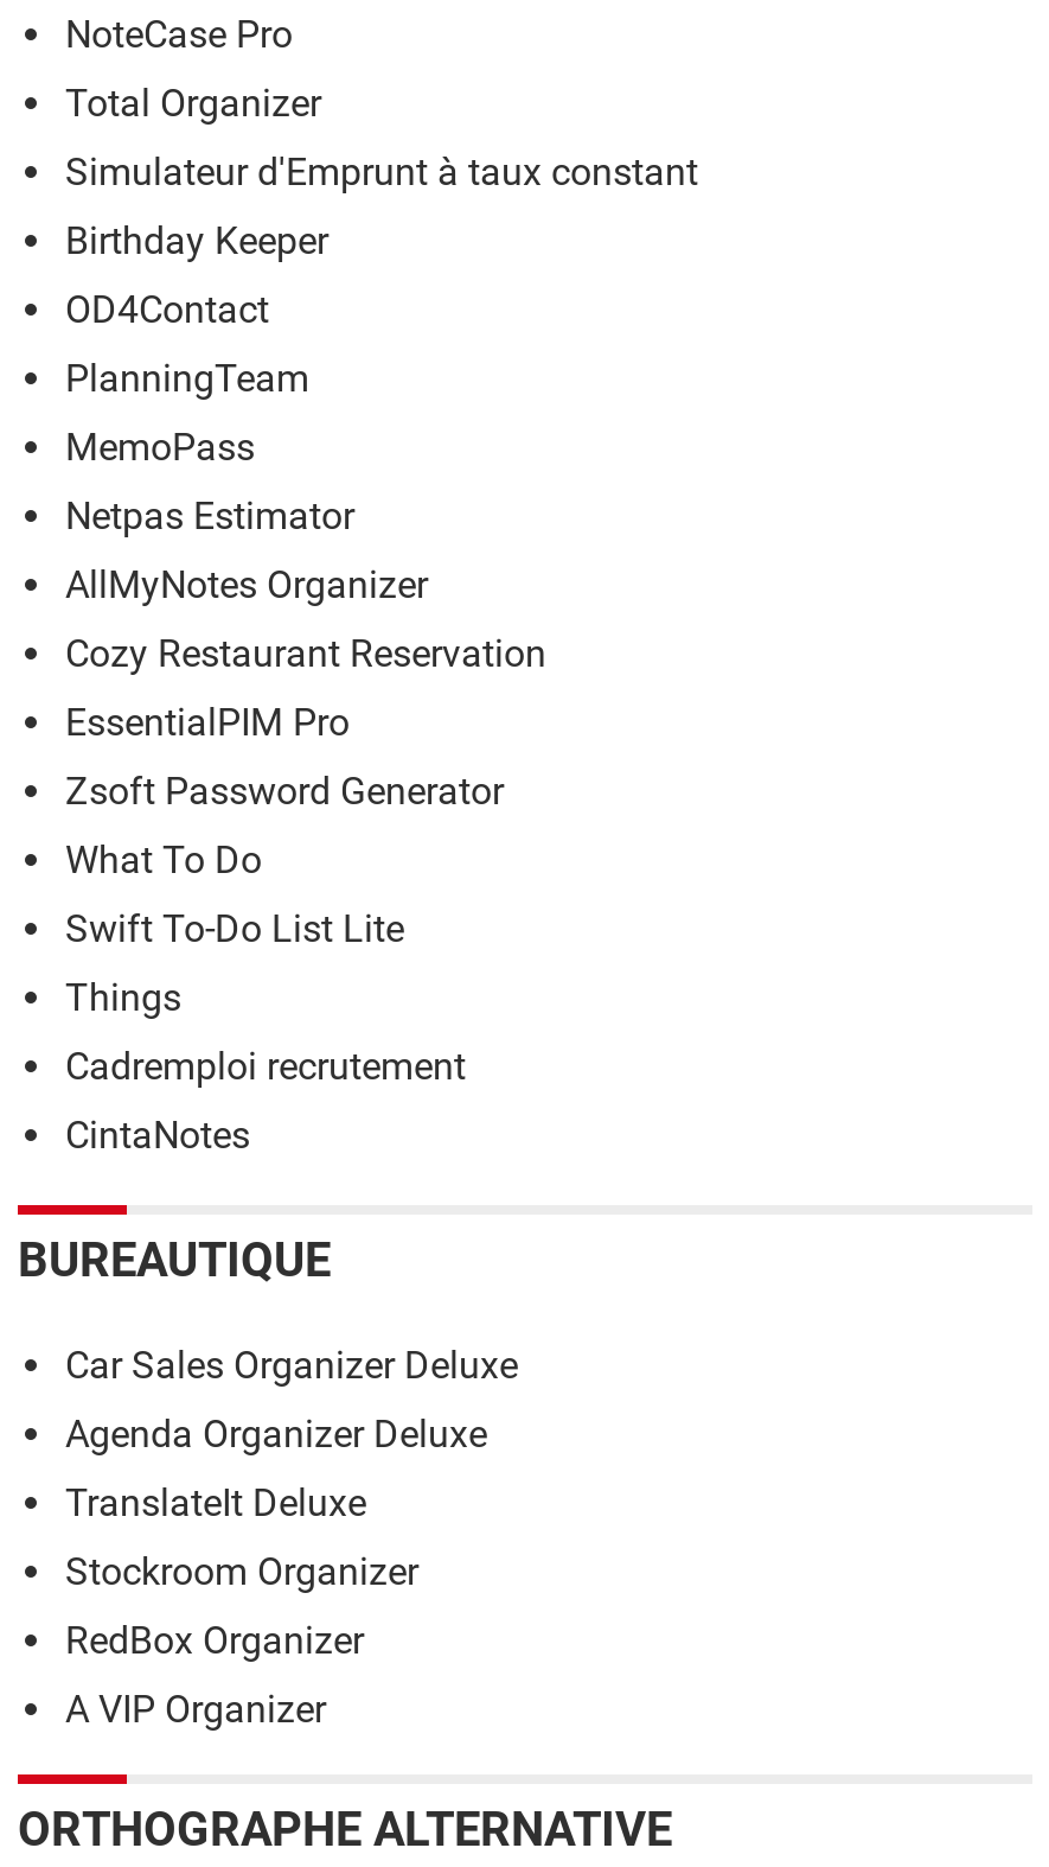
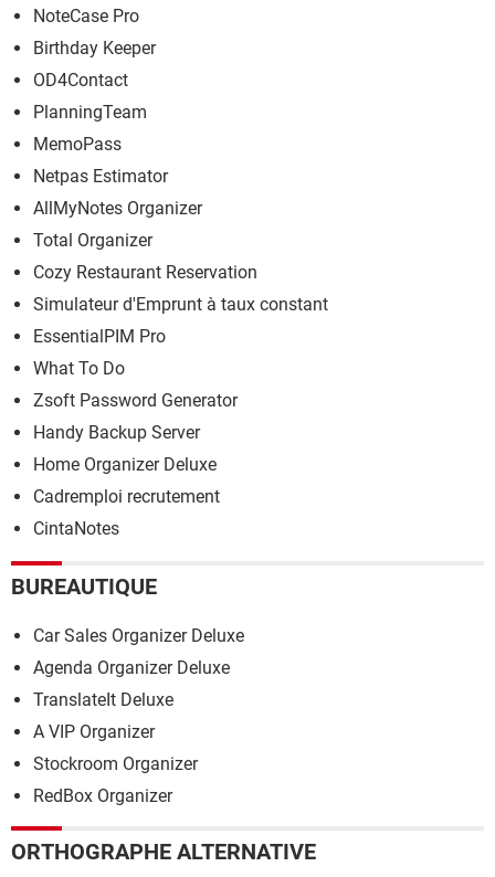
moved [65,80,321,125] -> [33,230,152,251]: Total Organizer
moved [65,149,698,194] -> [33,294,328,315]: Simulateur d'Emprunt à taux constant
moved [65,218,428,607] -> [33,37,202,219]: Birthday Keeper | OD4Contact | PlanningTeam | MemoPass | Netpas Estimator | AllMyNotes Organizer
moved [65,631,546,676] -> [33,262,257,283]: Cozy Restaurant Reservation
moved [65,768,504,813] -> [33,390,238,411]: Zsoft Password Generator
moved [65,837,262,882] -> [33,358,125,379]: What To Do
[65,906,404,1020] Swift To-Do List Lite | Things -> [33,422,217,475] Handy Backup Server | Home Organizer Deluxe
moved [65,1548,418,1662] -> [33,753,198,806]: Stockroom Organizer | RedBox Organizer
moved [65,1686,326,1731] -> [33,721,155,742]: A VIP Organizer

